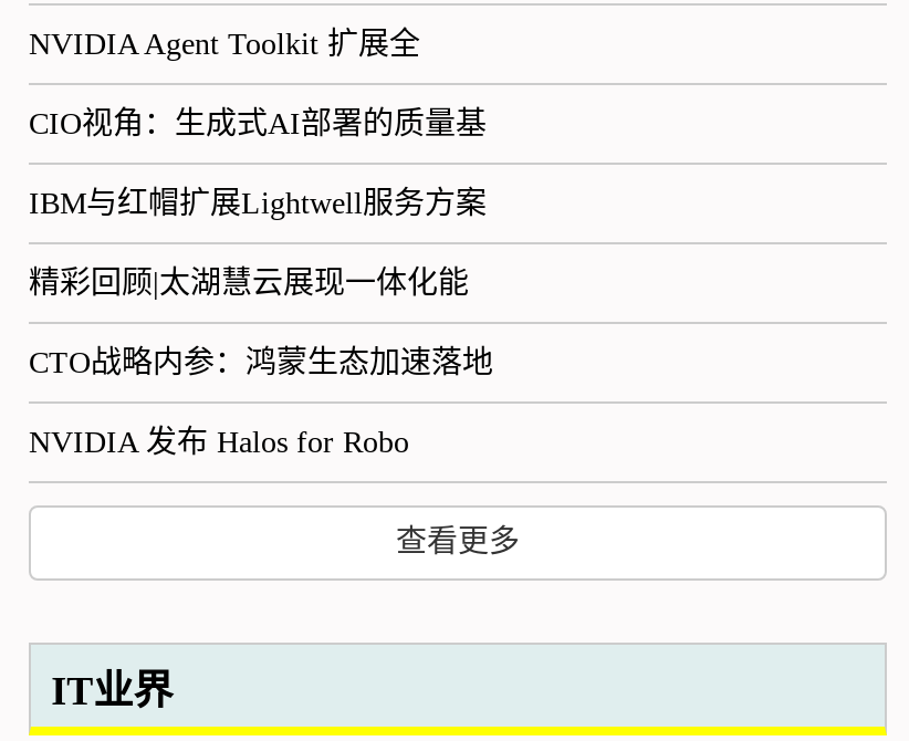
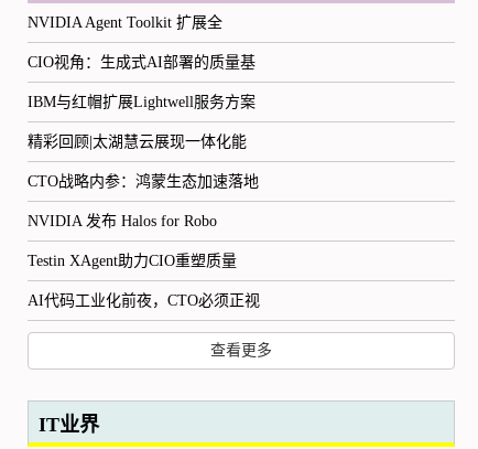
none -> [28,253,260,309] Testin XAgent助力CIO重塑质量 | AI代码工业化前夜，CTO必须正视

